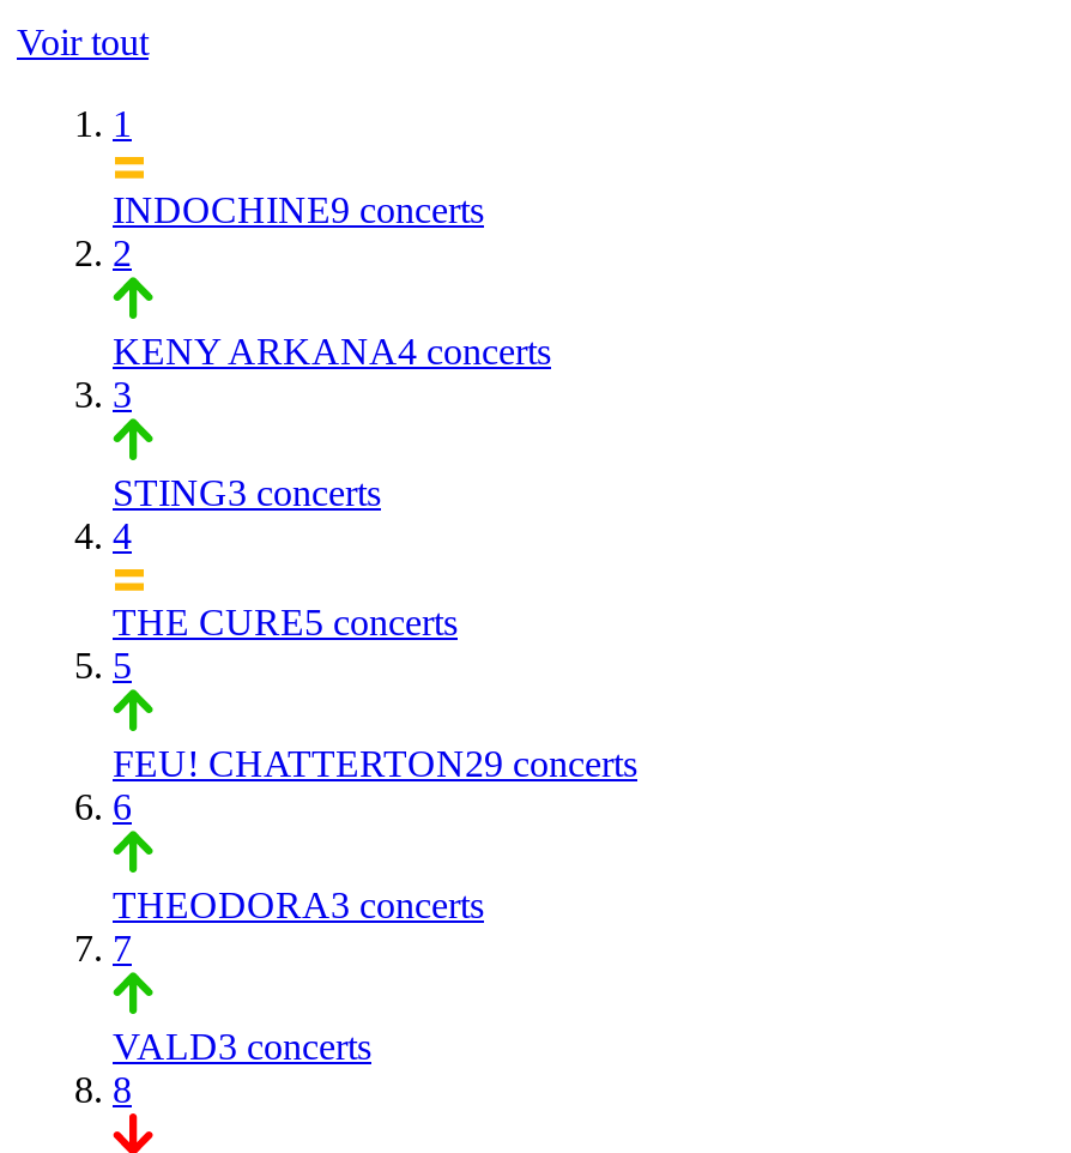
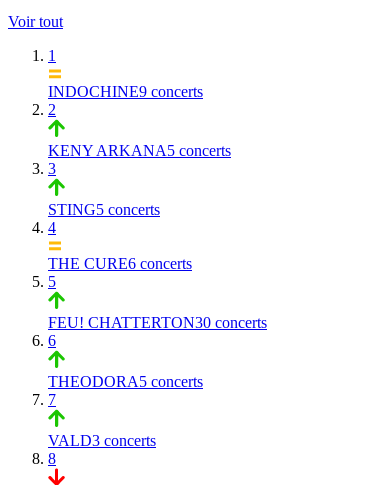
[113,331,551,372] KENY ARKANA4 concerts -> [48,142,231,159] KENY ARKANA5 concerts
[113,473,381,513] STING3 concerts -> [48,201,160,218] STING5 concerts
[113,602,458,643] THE CURE5 concerts -> [48,255,192,272] THE CURE6 concerts
[113,744,637,784] FEU! CHATTERTON29 concerts -> [48,314,267,331] FEU! CHATTERTON30 concerts
[113,885,484,926] THEODORA3 concerts -> [48,373,203,390] THEODORA5 concerts

